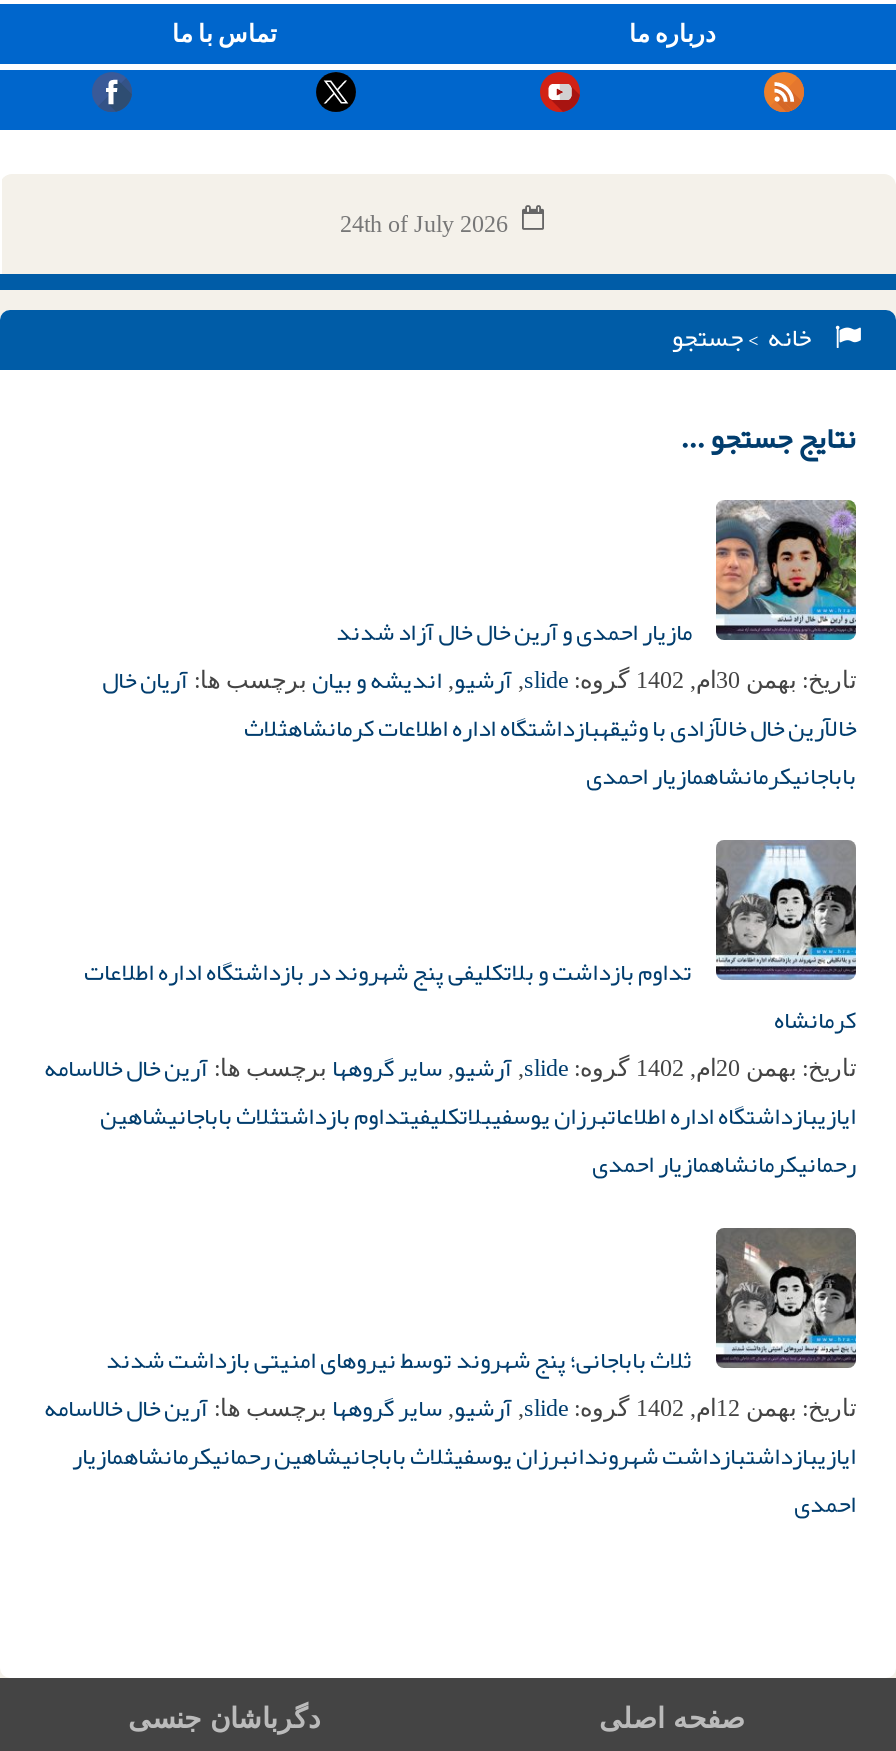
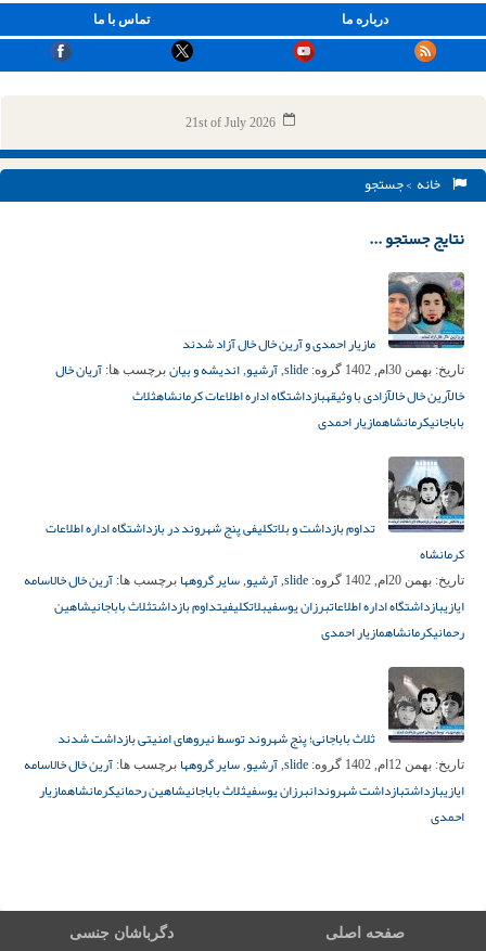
[340,210,508,238] 24th of July 2026 -> [185,115,275,130] 21st of July 2026

